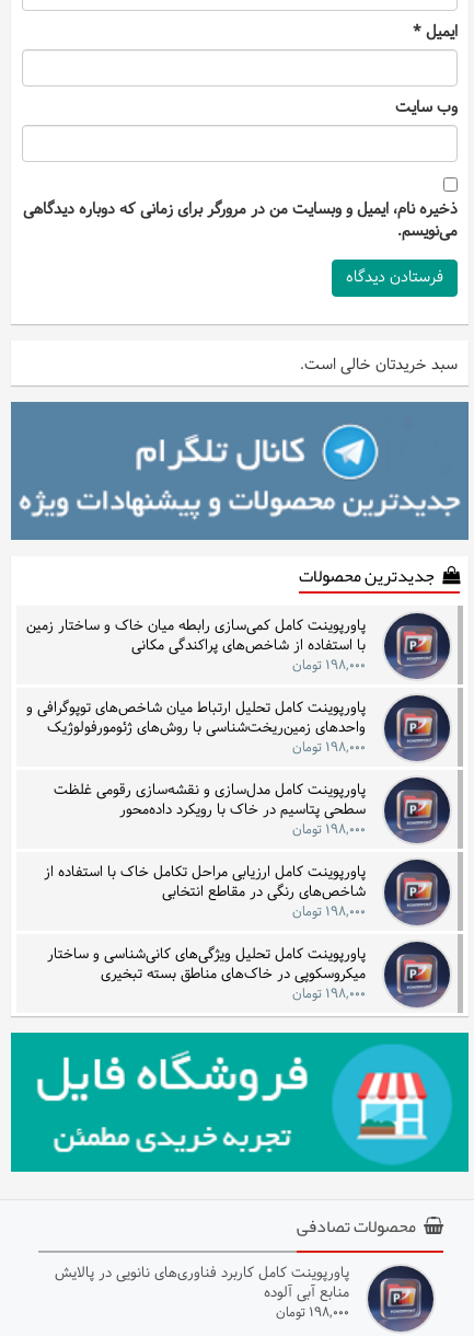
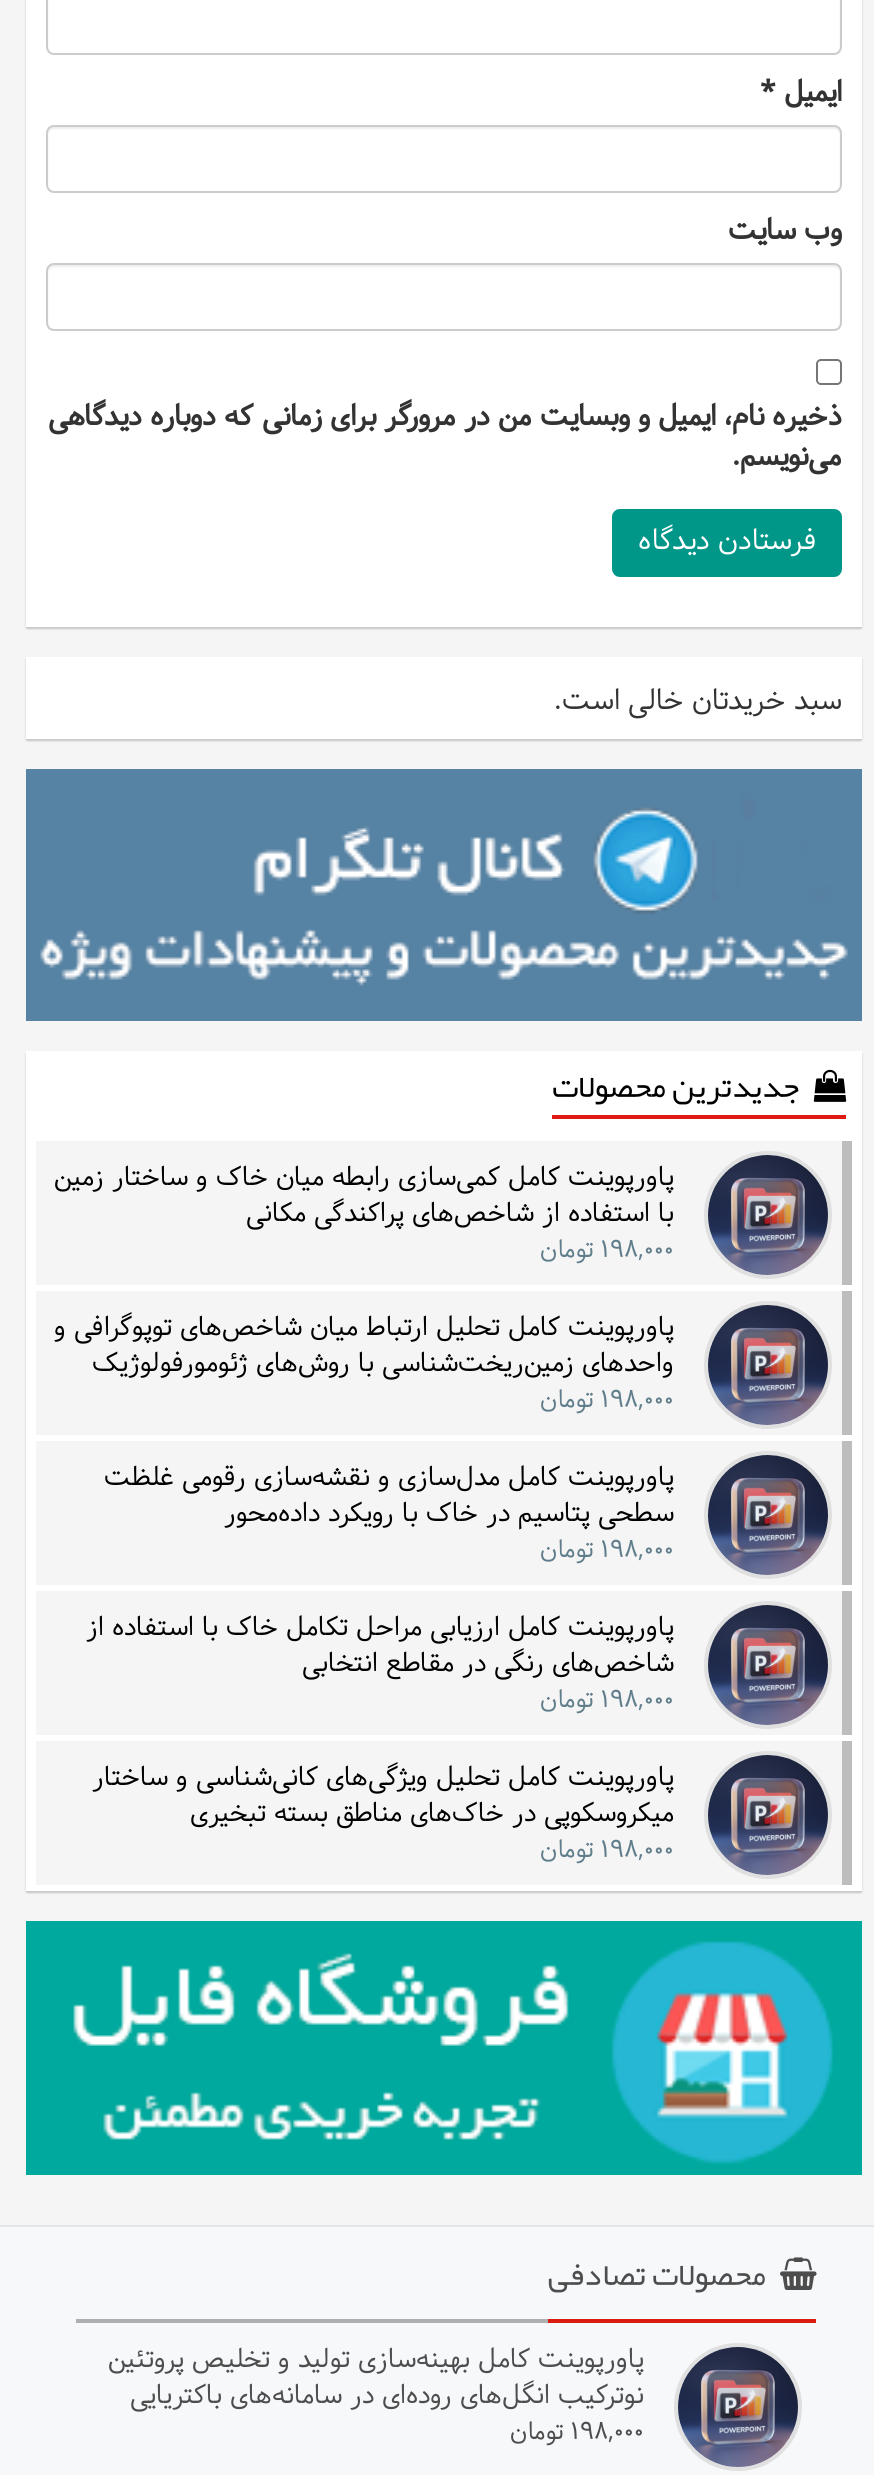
[55,1261,349,1305] پاورپوینت کامل کاربرد فناوری‌های نانویی در پالایش | منابع آبی آلوده -> [108,2338,644,2418] پاورپوینت کامل بهینه‌سازی تولید و تخلیص پروتئین | نوترکیب انگل‌های روده‌ای در سامانه‌های باکتریایی

